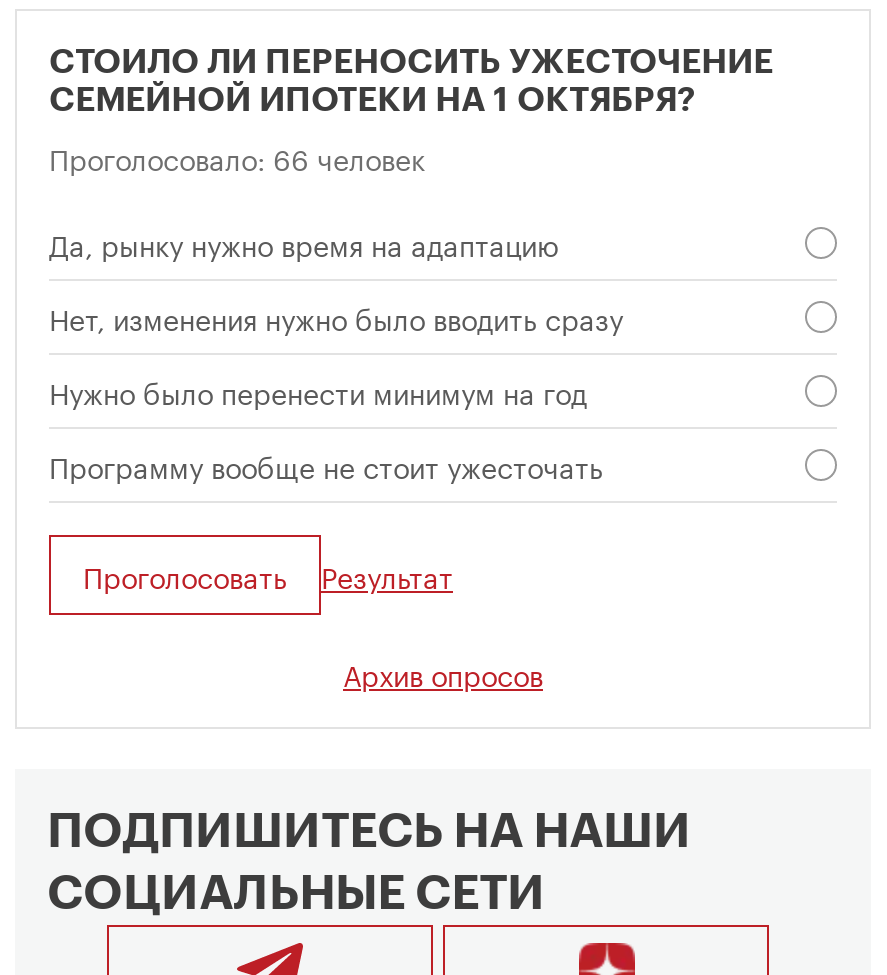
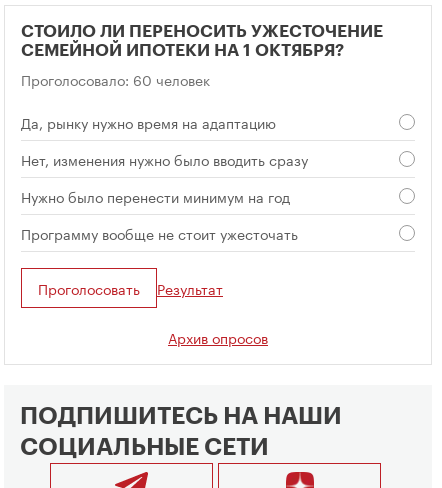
[49,135,425,179] Проголосовало: 66 человек -> [21,68,210,90] Проголосовало: 60 человек

